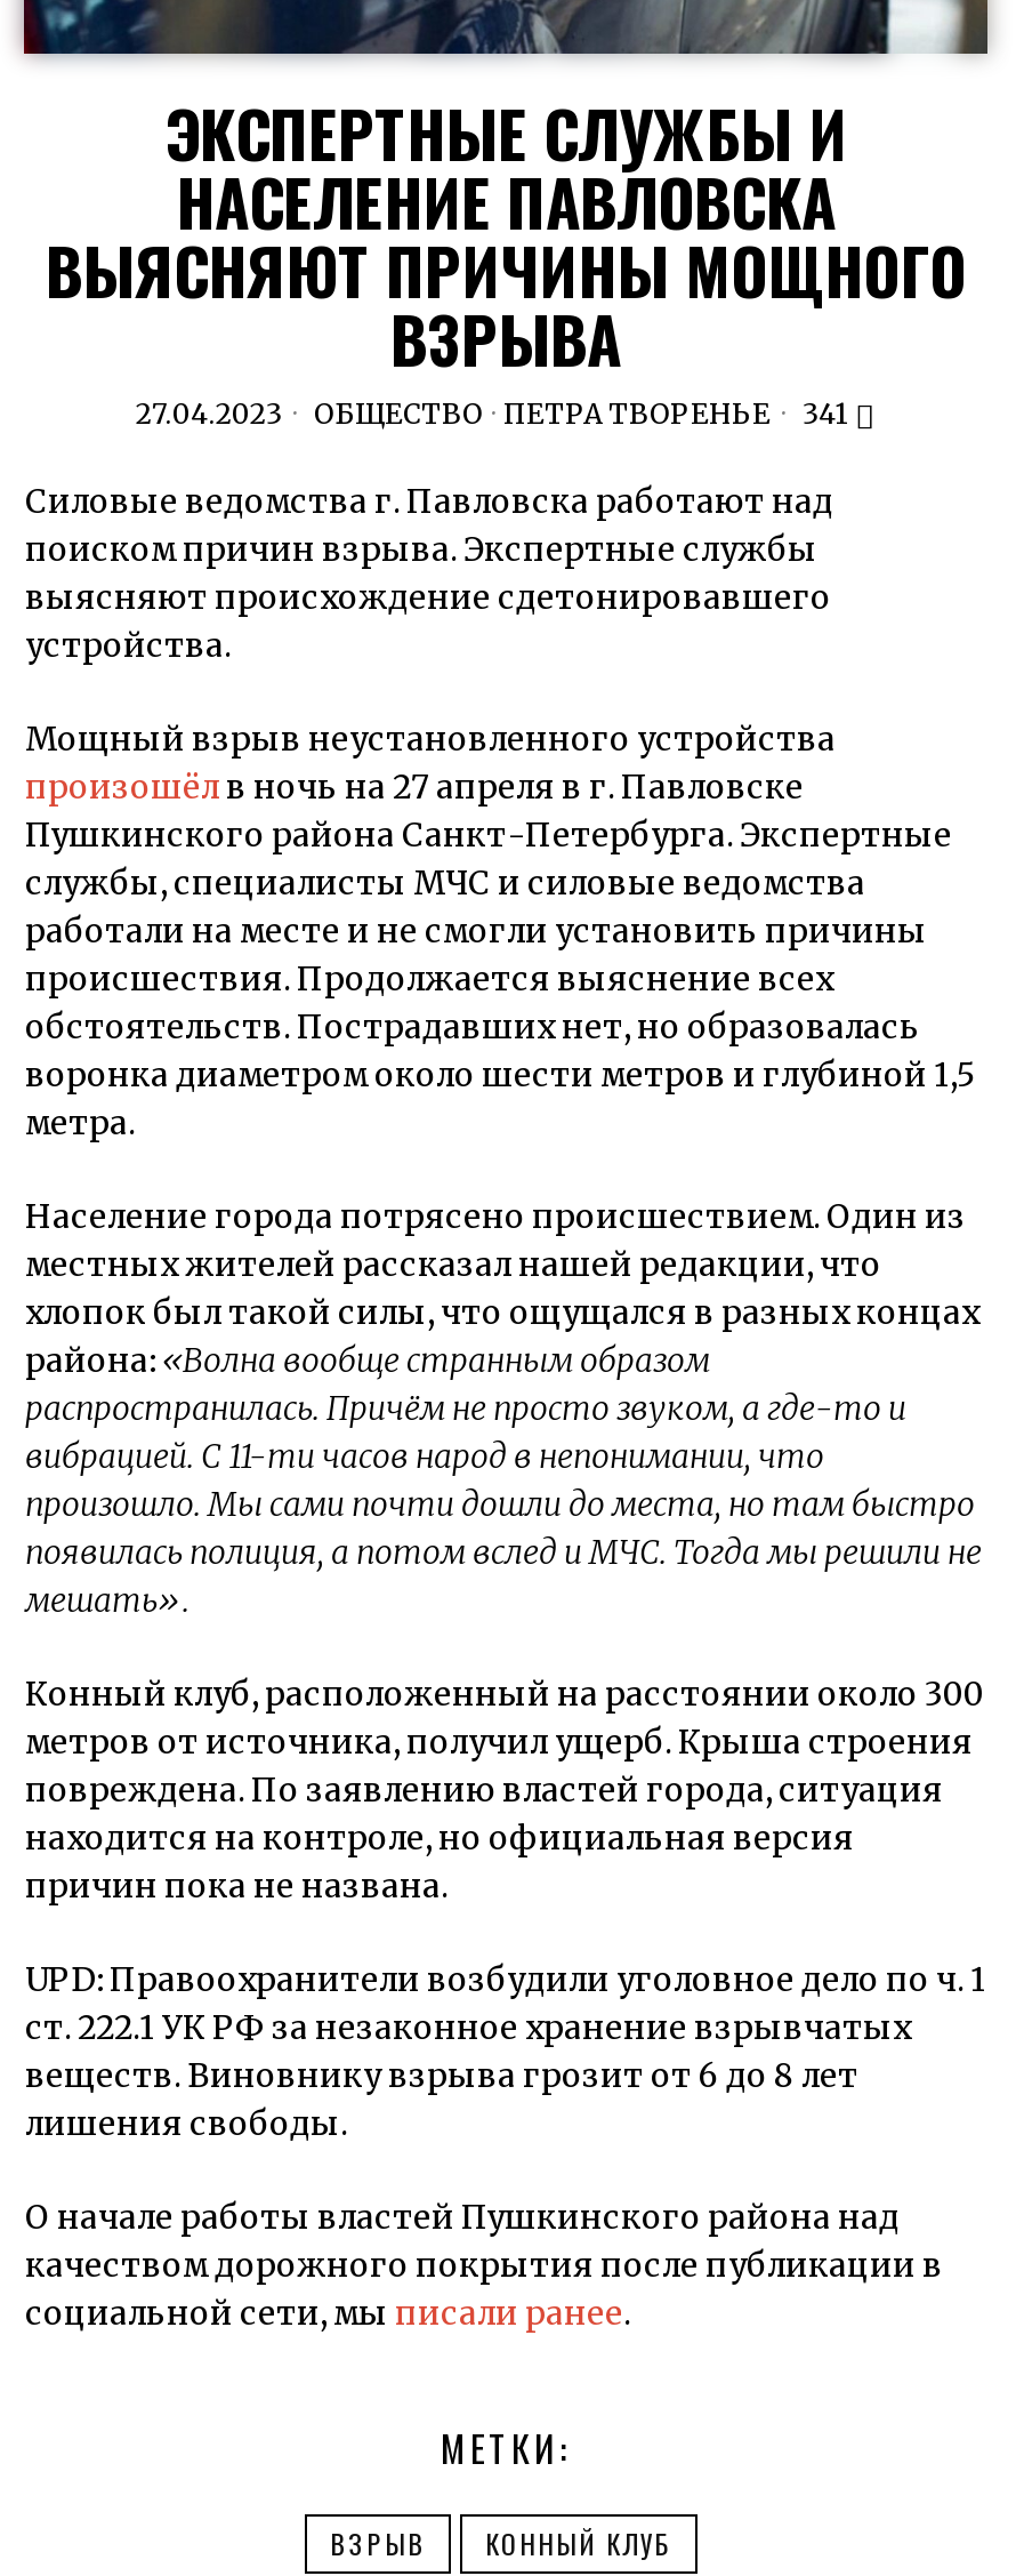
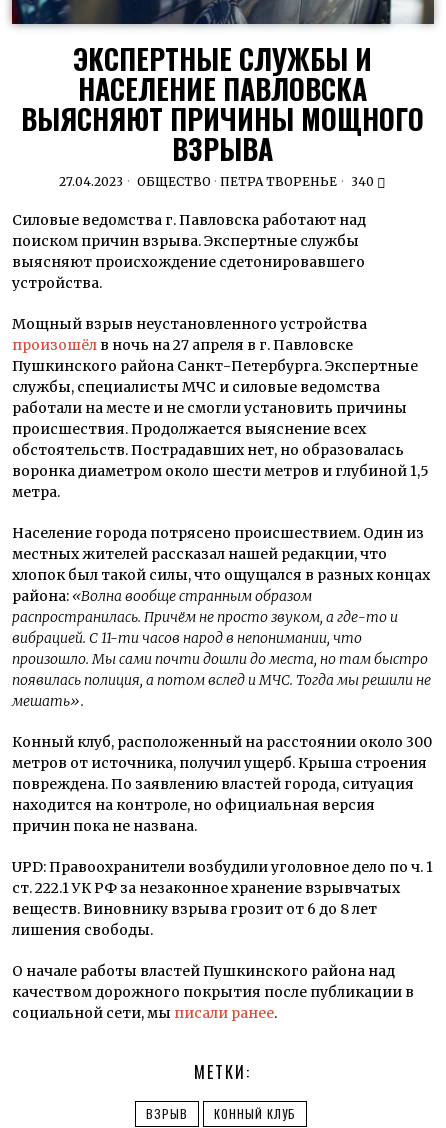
[136,397,855,431] 27.04.2023 ОБЩЕСТВО ПЕТРА ТВОРЕНЬЕ 341 -> [59,174,377,189] 27.04.2023 ОБЩЕСТВО ПЕТРА ТВОРЕНЬЕ 340

